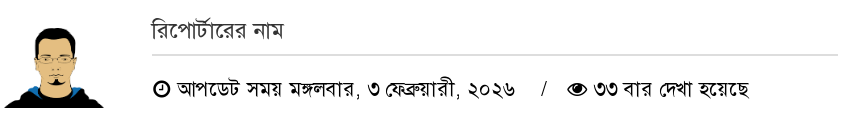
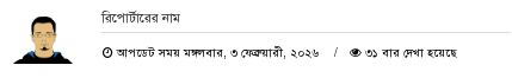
[587,77,749,103] ৩৩ বার দেখা হয়েছে -> [361,45,457,61] ৩১ বার দেখা হয়েছে

